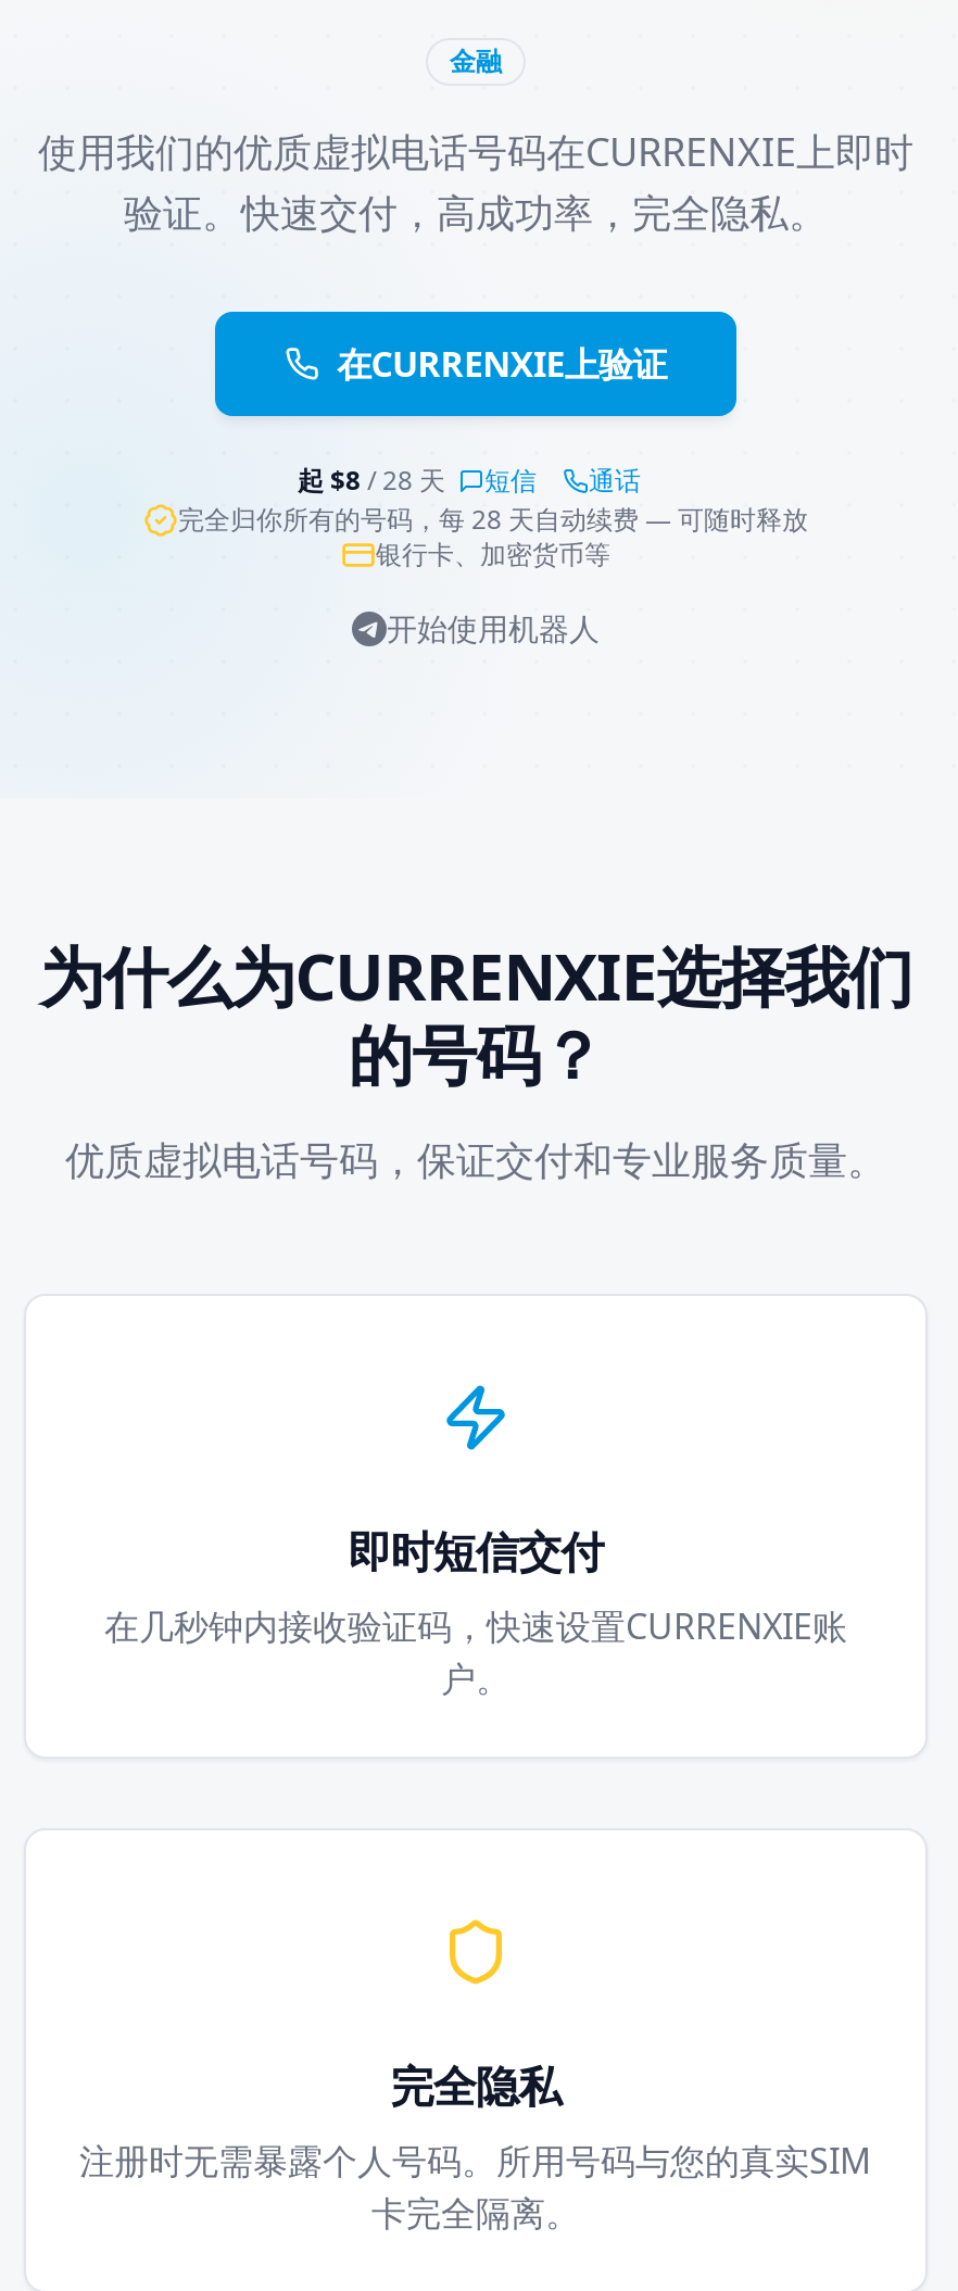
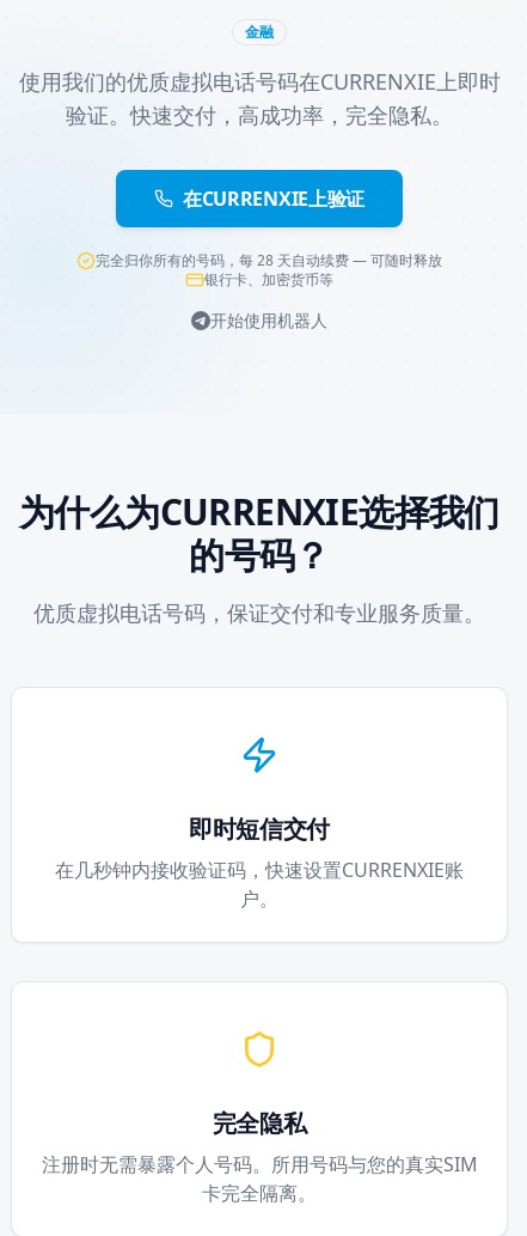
[298,462,641,499] 起$8 / 28 天 | 短信 | 通话 -> none

